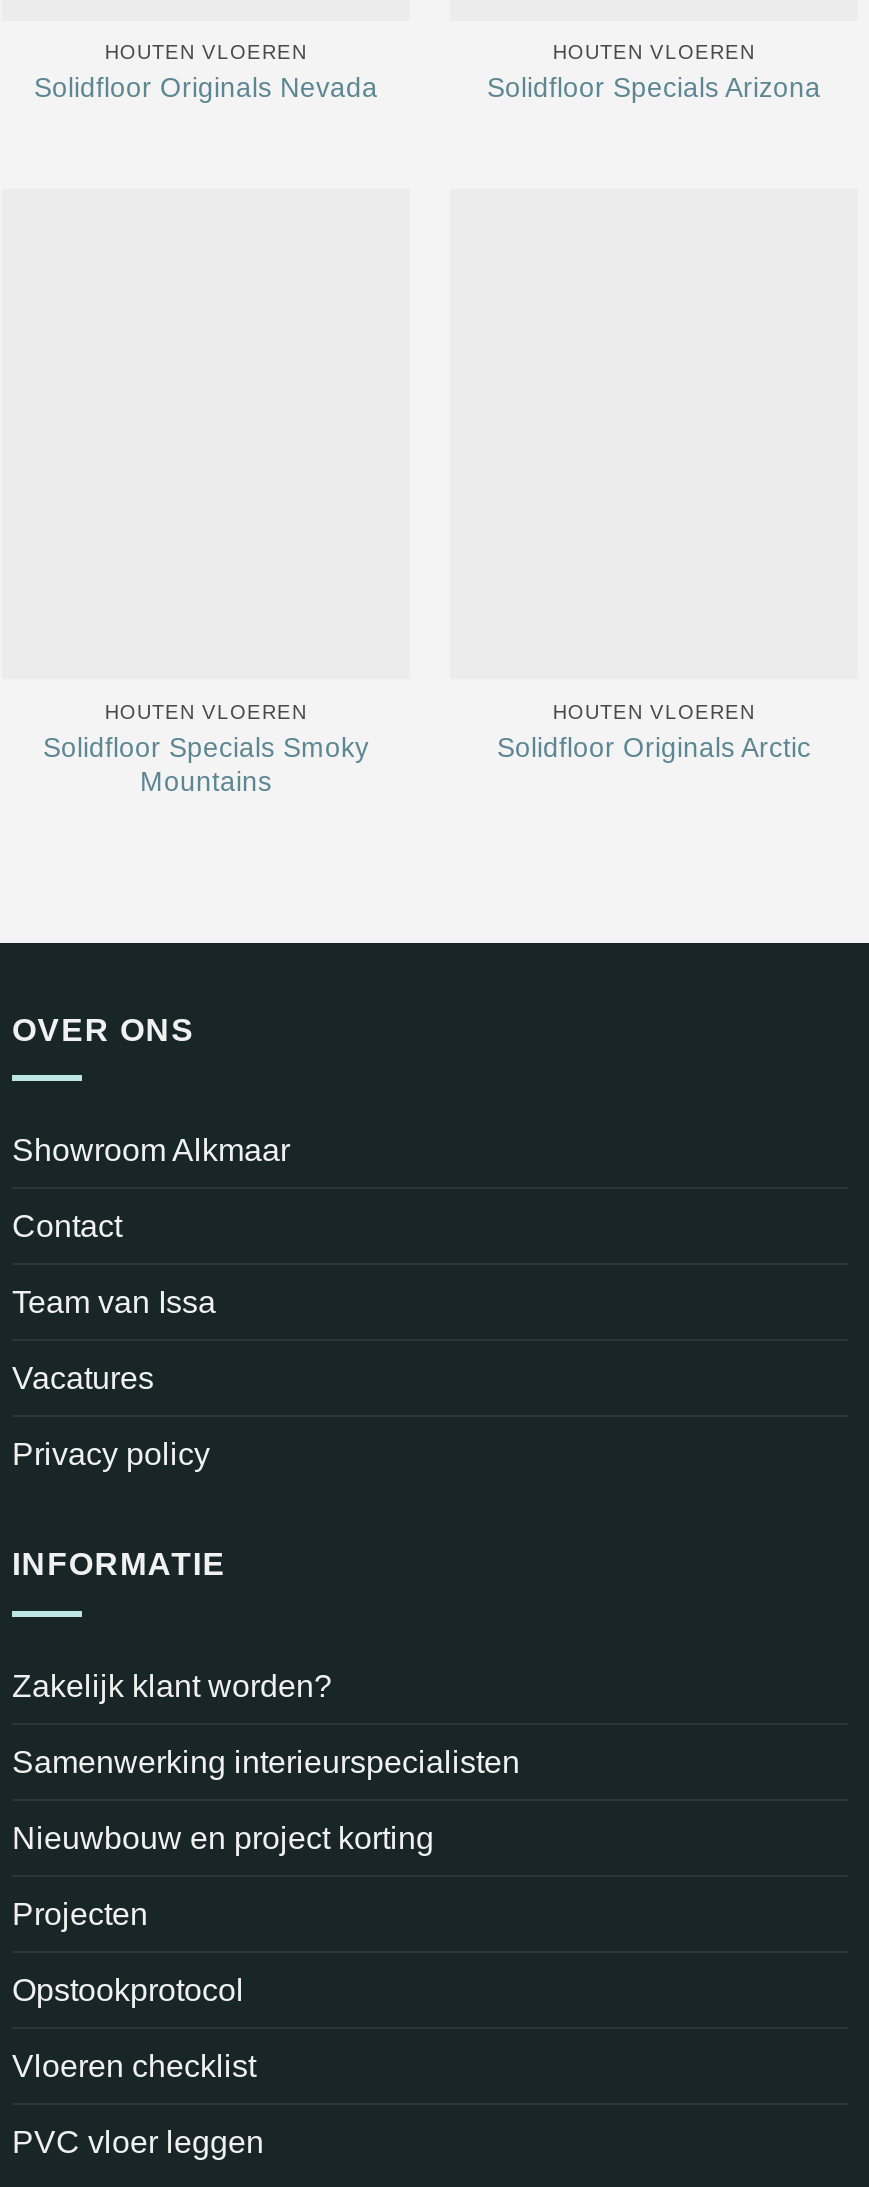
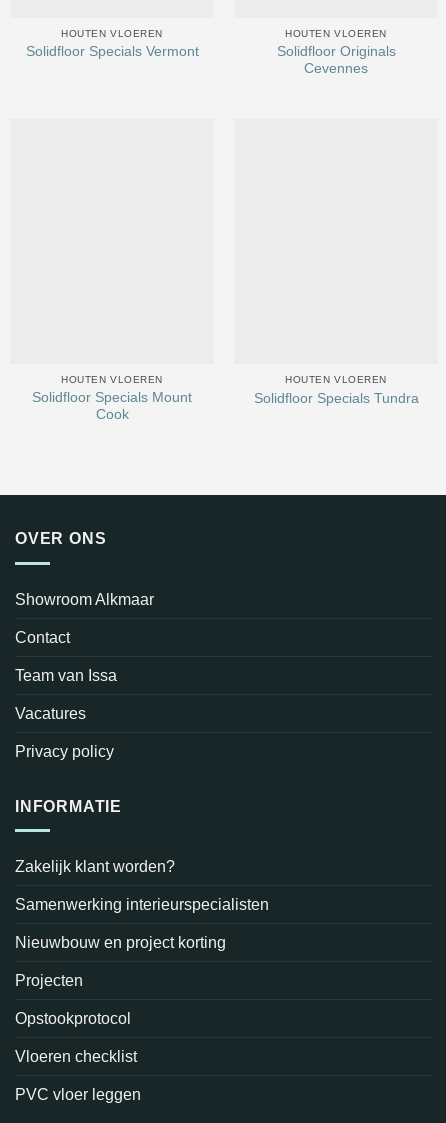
[34,74,378,104] Solidfloor Originals Nevada -> [25,44,198,59] Solidfloor Specials Vermont
[487,74,821,104] Solidfloor Specials Arizona -> [276,44,395,76] Solidfloor Originals | Cevennes
[43,732,369,796] Solidfloor Specials Smoky | Mountains -> [32,390,192,422] Solidfloor Specials Mount | Cook
[497,734,811,764] Solidfloor Originals Arctic -> [253,391,418,406] Solidfloor Specials Tundra

